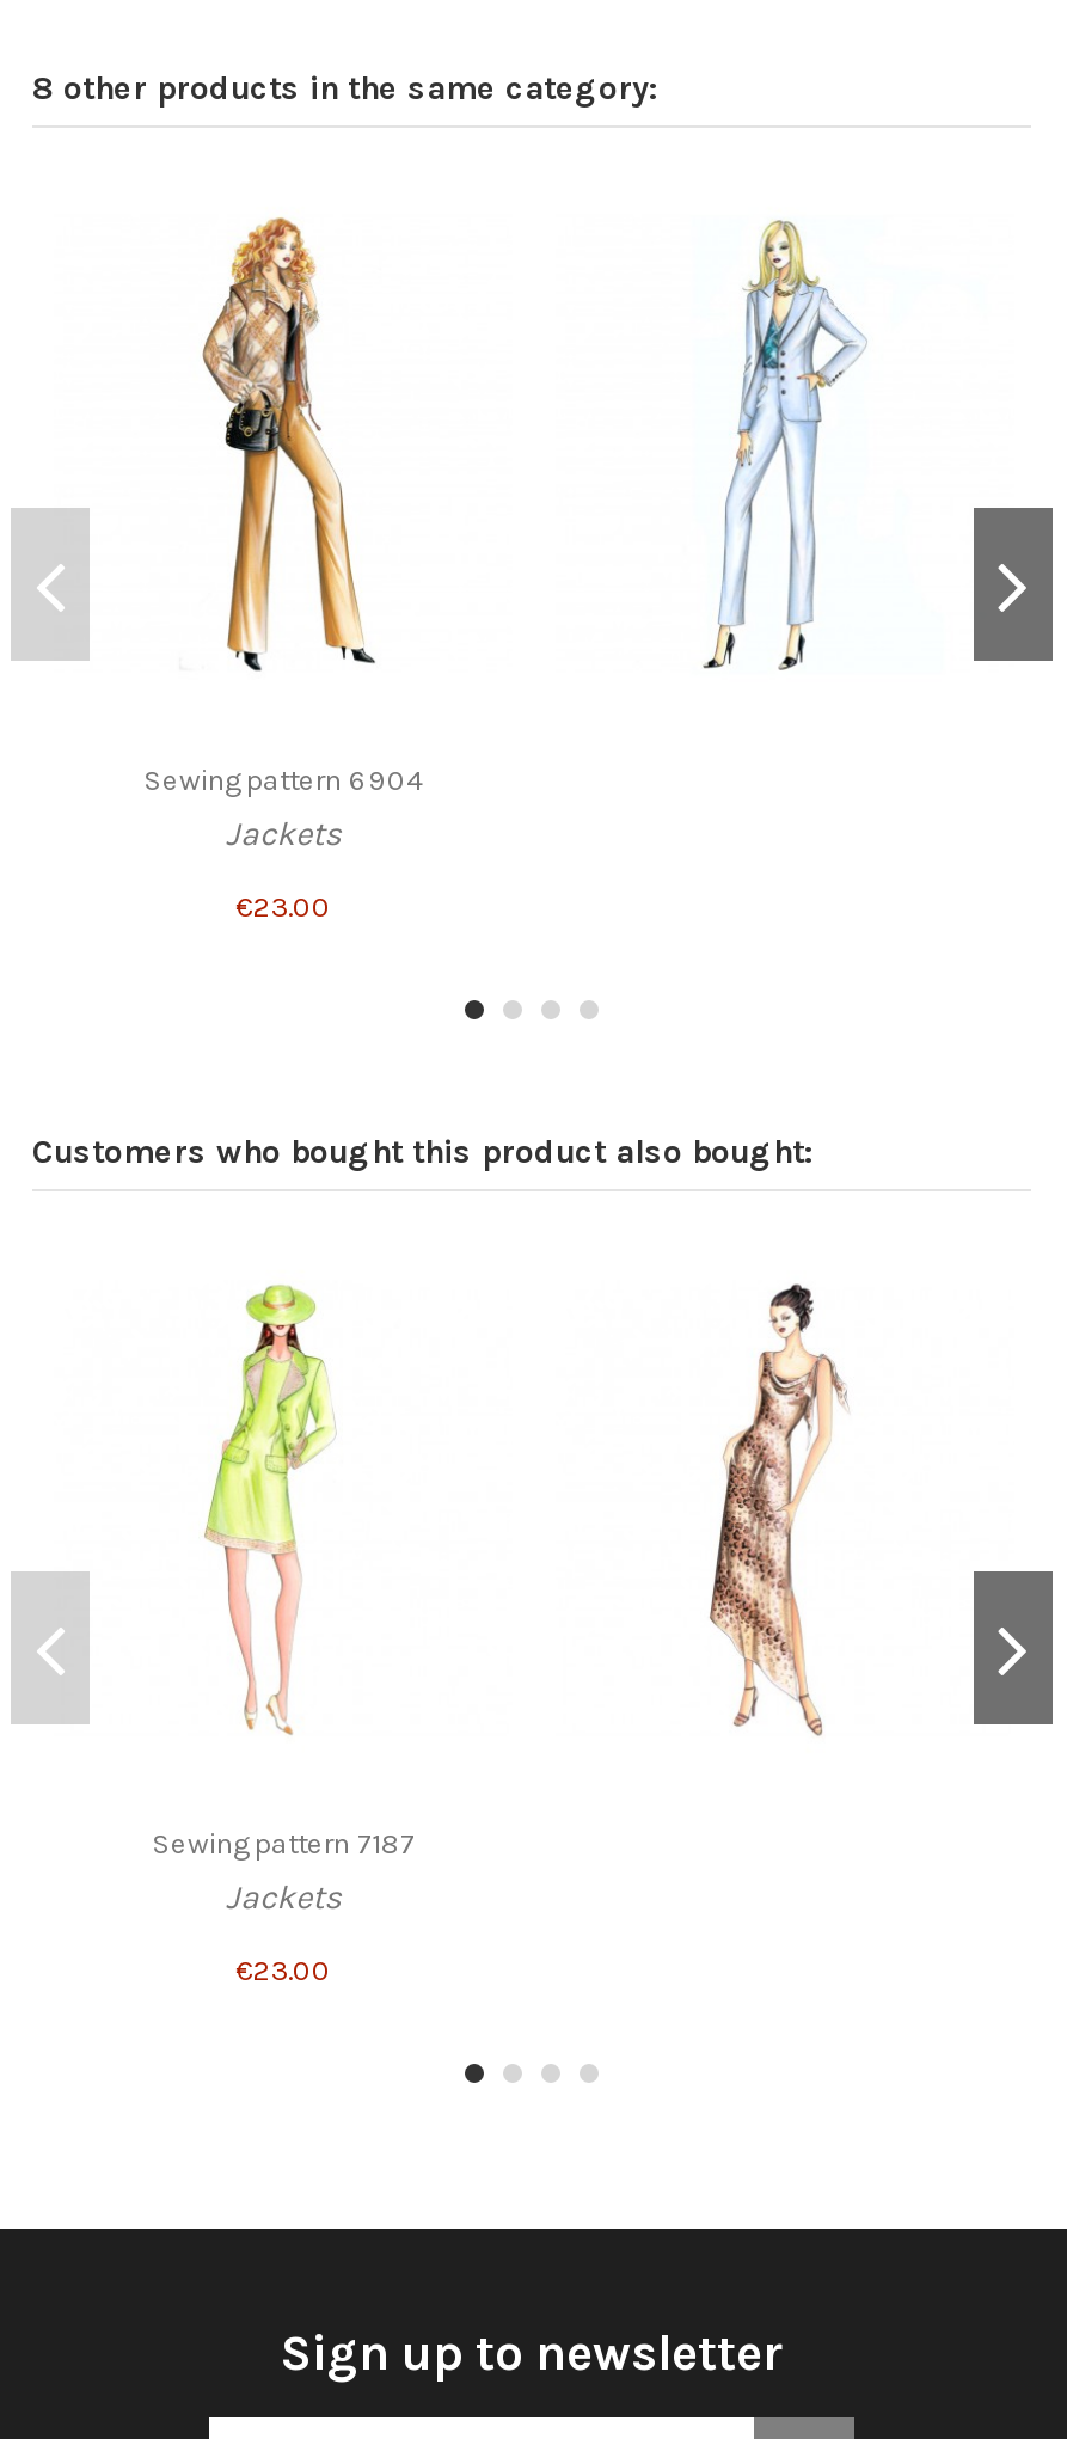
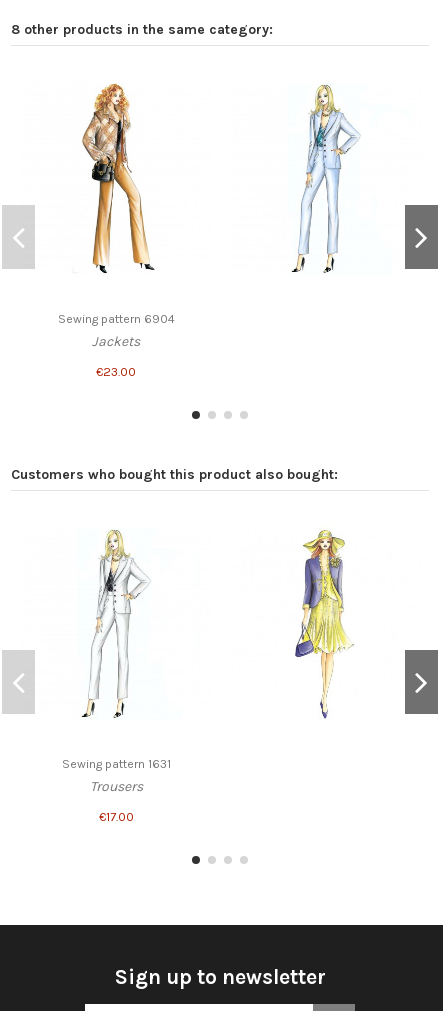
[152,1285,415,1917] [image] | Sewing pattern 7187 | Jackets -> [61,530,170,795] [image] | Sewing pattern 1631 | Trousers
[709,1282,847,1736] [image] -> [295,529,354,719] [image]
[235,1953,331,1987] €23.00 -> [98,810,133,824] €17.00

